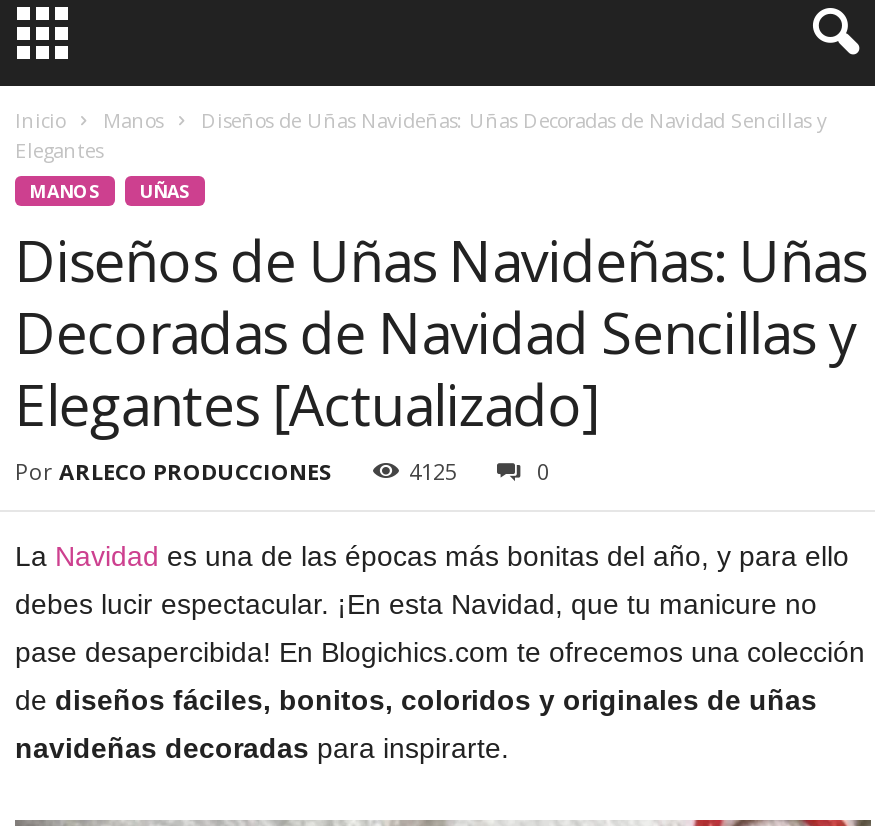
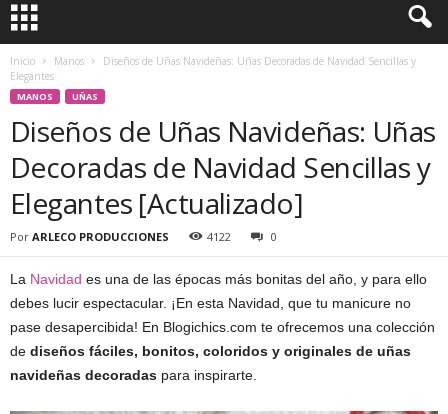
[409,456,457,486] 4125 -> [207,229,231,244] 4122

